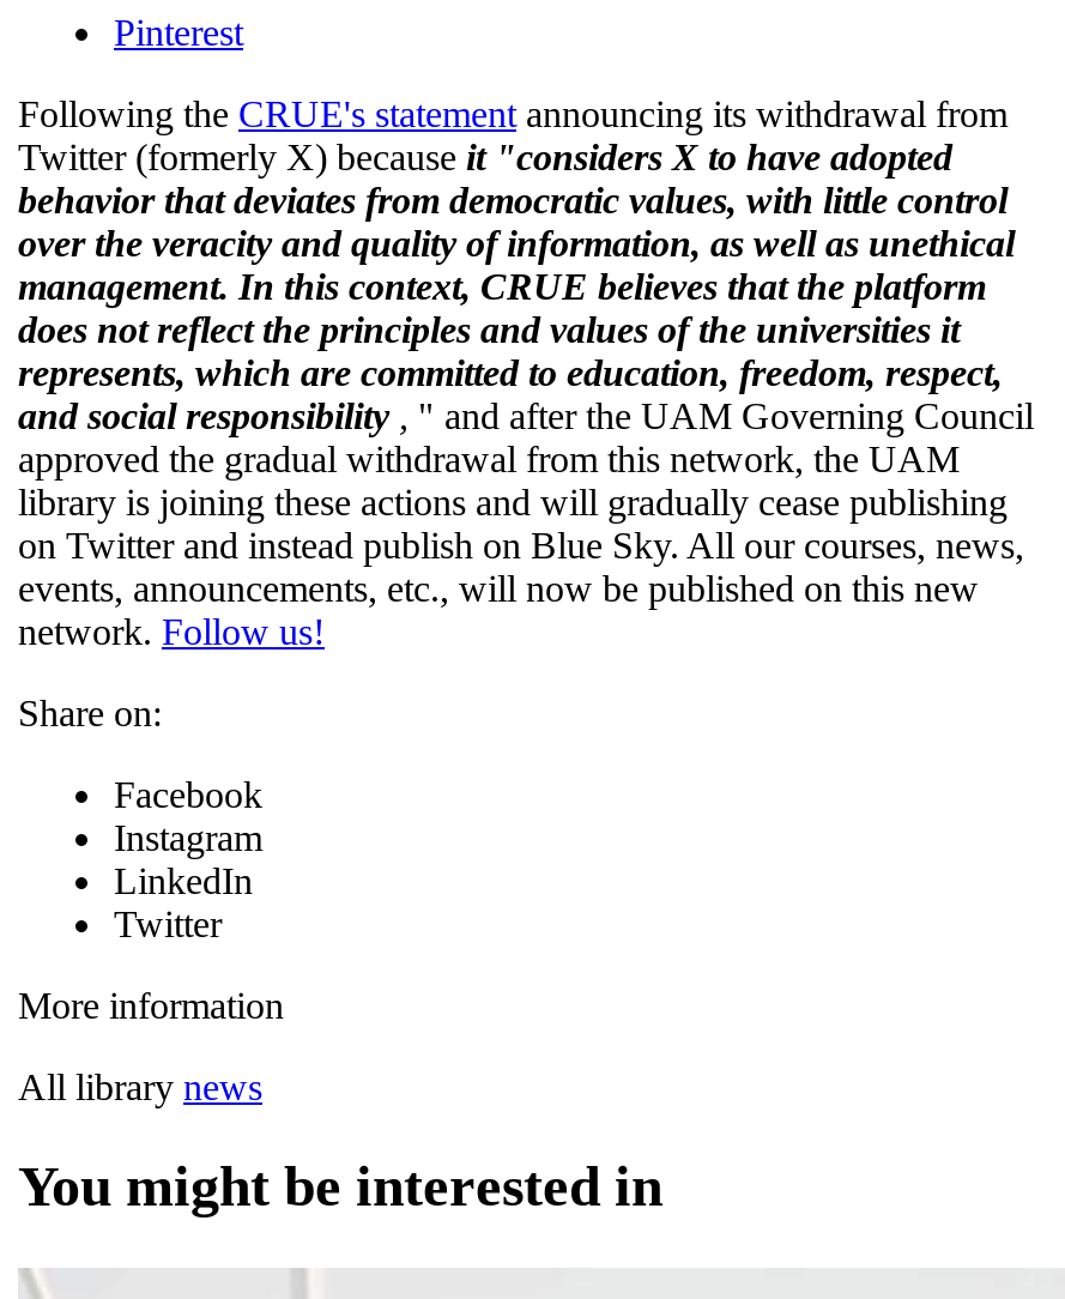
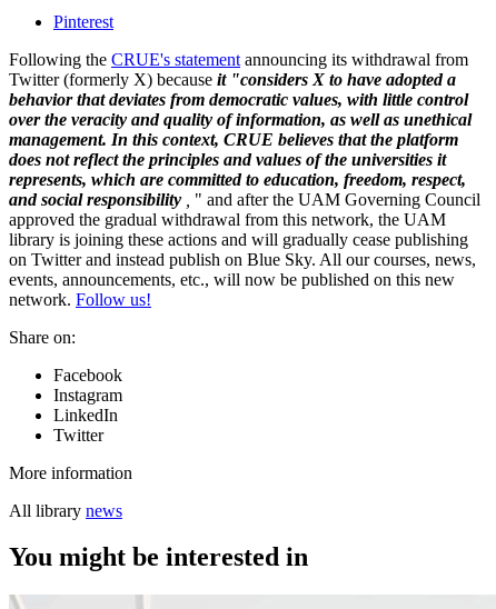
[18,135,952,176] Twitter (formerly X) because it "considers X to have adopted -> [9,69,456,88] Twitter (formerly X) because it "considers X to have adopted a

